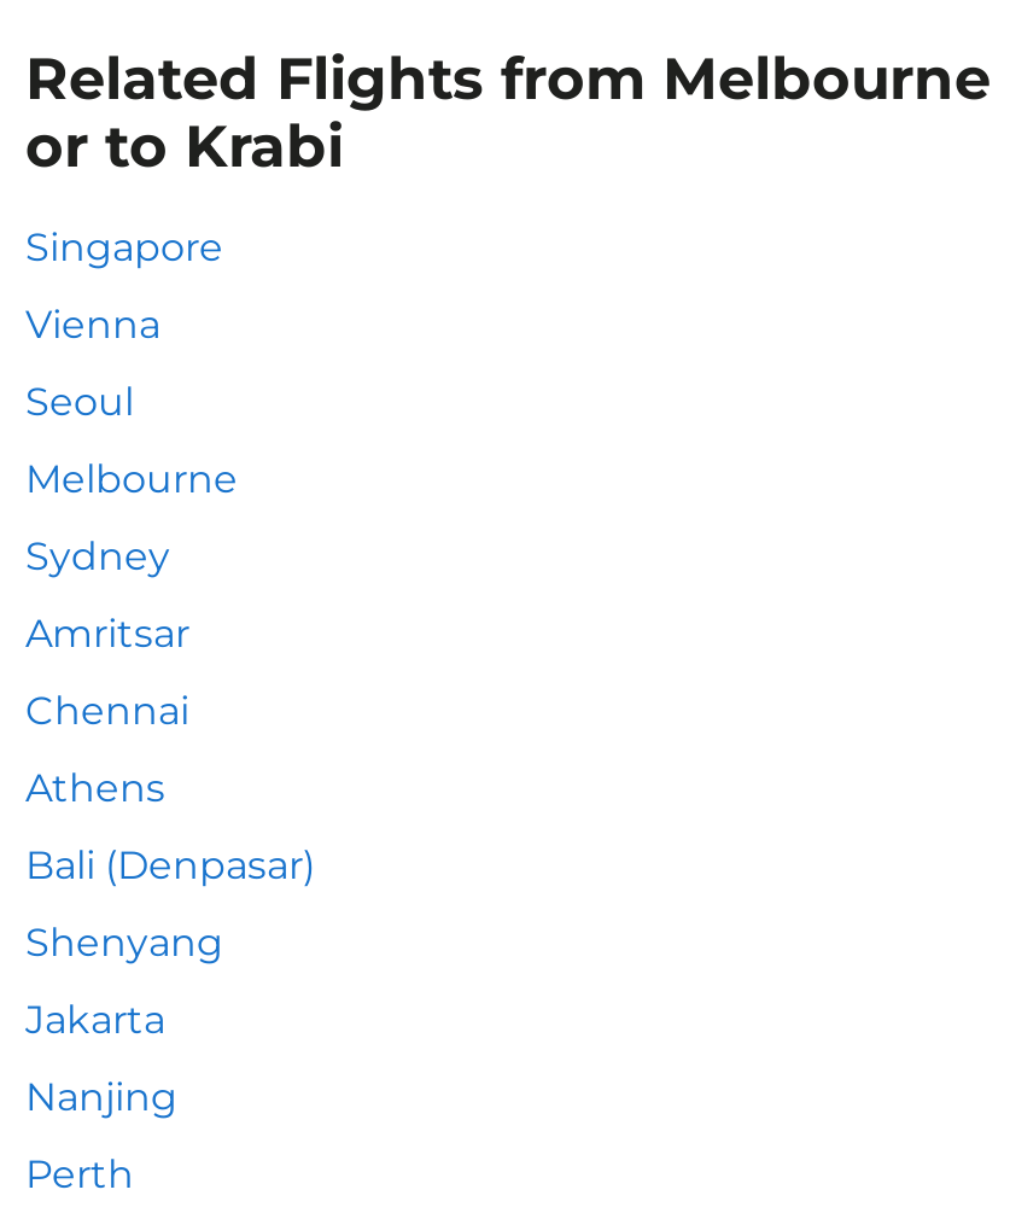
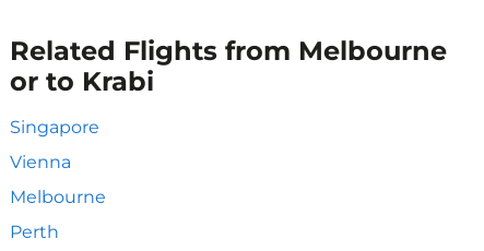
[25,379,134,425] Seoul -> none
[25,533,315,1120] Sydney | Amritsar | Chennai | Athens | Bali (Denpasar) | Shenyang | Jakarta | Nanjing -> none

